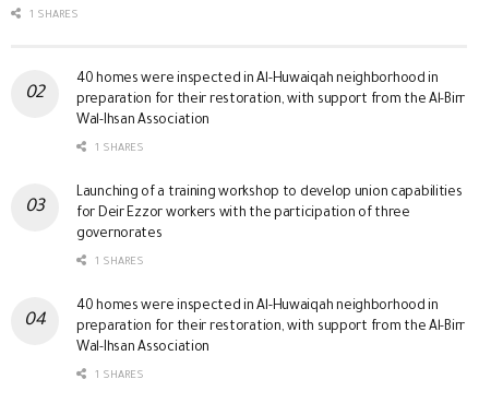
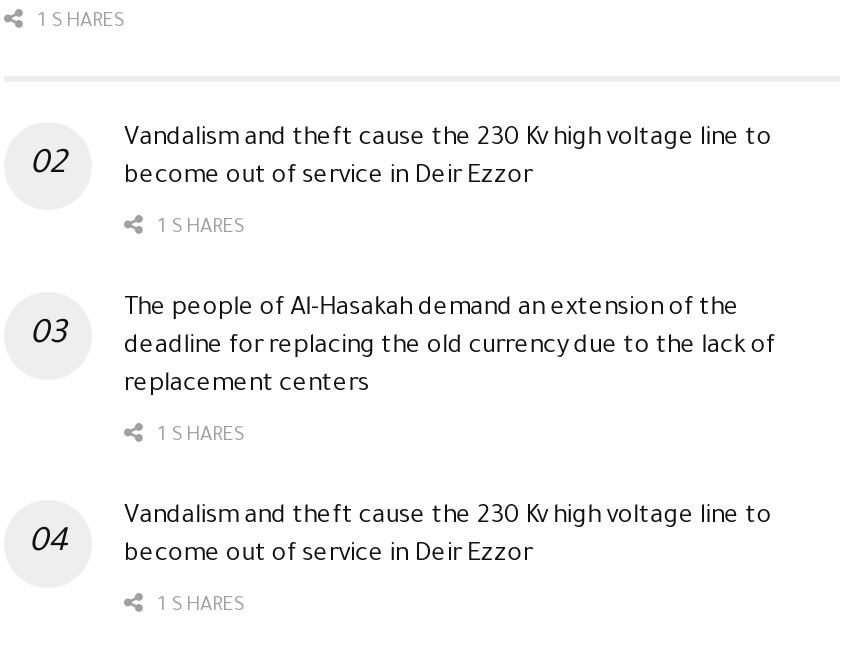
[76,72,465,129] 40 homes were inspected in Al-Huwaiqah neighborhood in | preparation for their restoration, with support from the Al-Birr | Wal-Ihsan Association -> [124,125,772,191] Vandalism and theft cause the 230 Kv high voltage line to | become out of service in Deir Ezzor
[76,185,462,242] Launching of a training workshop to develop union capabilities | for Deir Ezzor workers with the participation of three | governorates -> [124,295,776,399] The people of Al-Hasakah demand an extension of the | deadline for replacing the old currency due to the lack of | replacement centers
[76,299,465,356] 40 homes were inspected in Al-Huwaiqah neighborhood in | preparation for their restoration, with support from the Al-Birr | Wal-Ihsan Association -> [124,503,772,569] Vandalism and theft cause the 230 Kv high voltage line to | become out of service in Deir Ezzor

